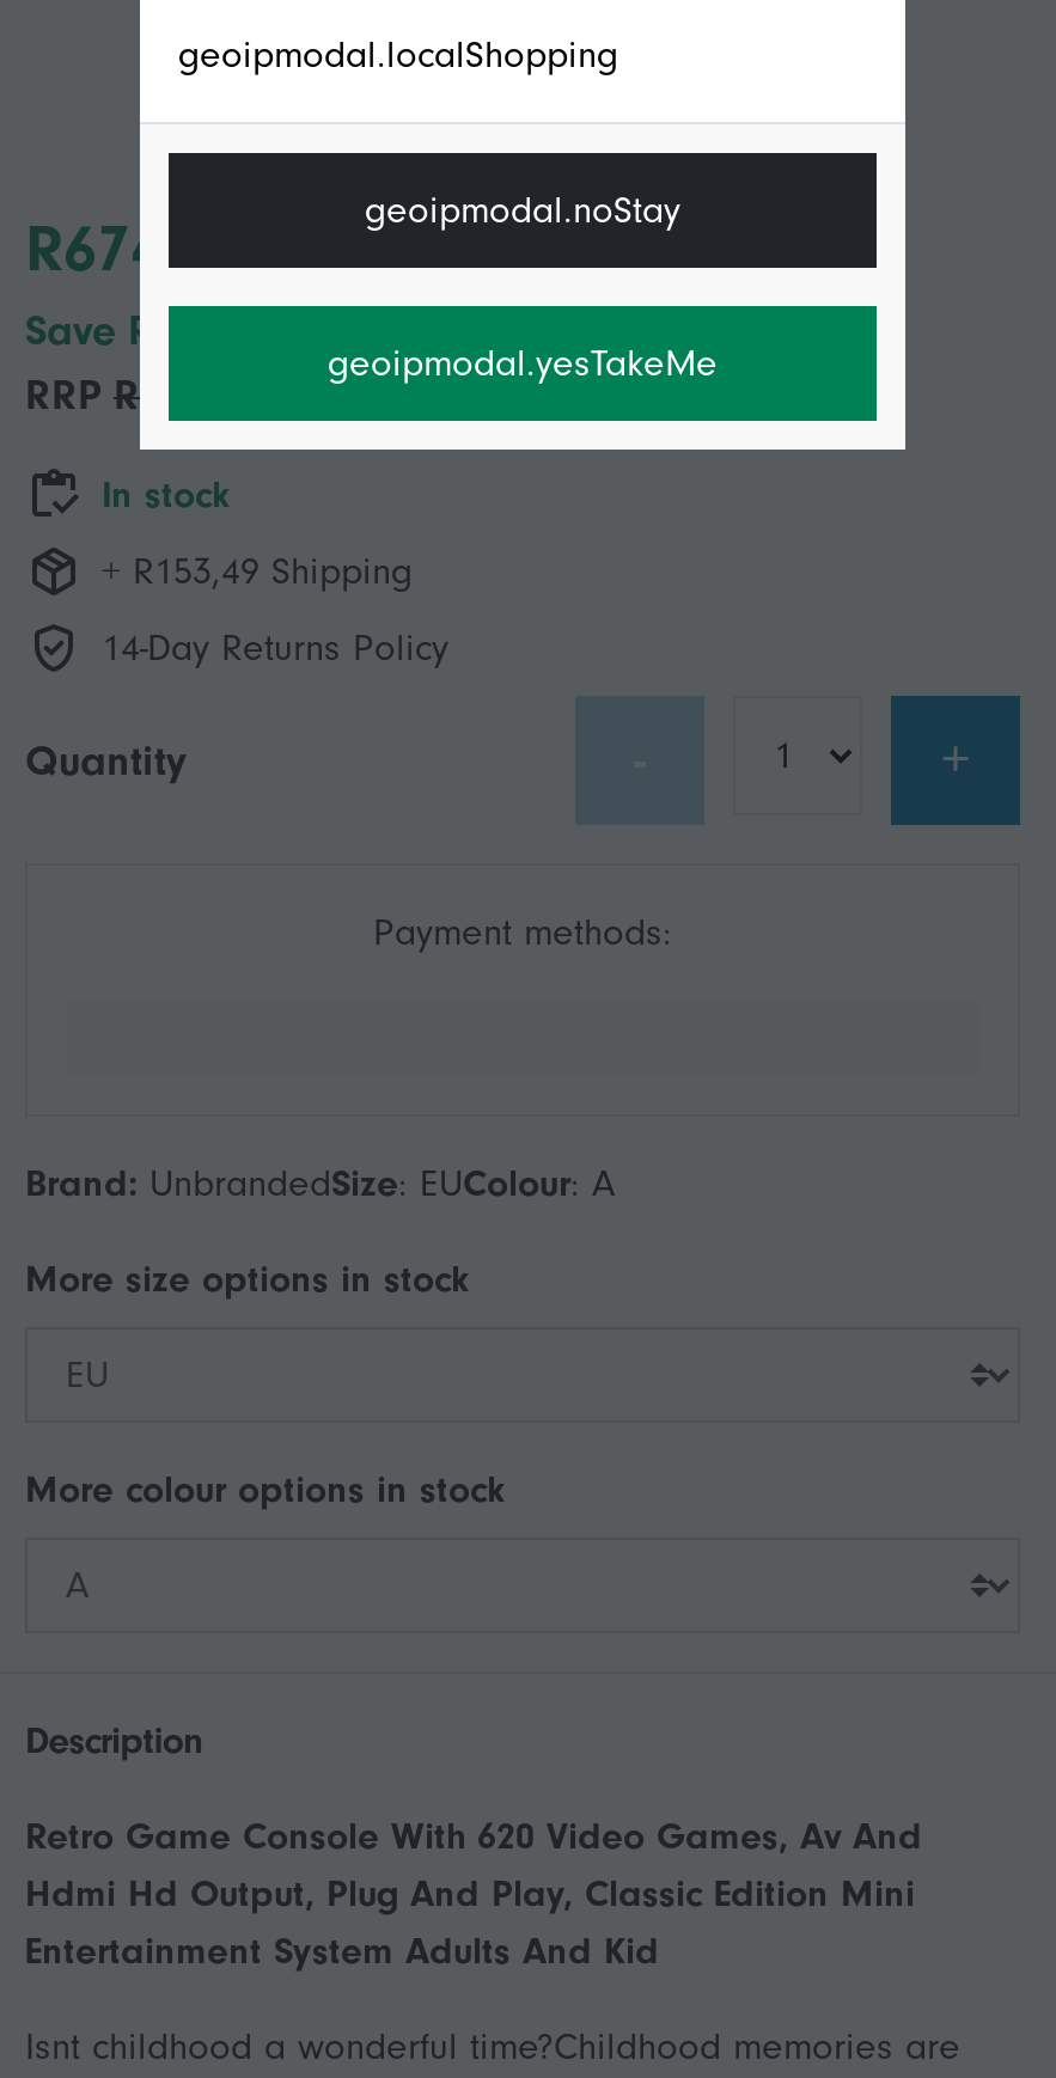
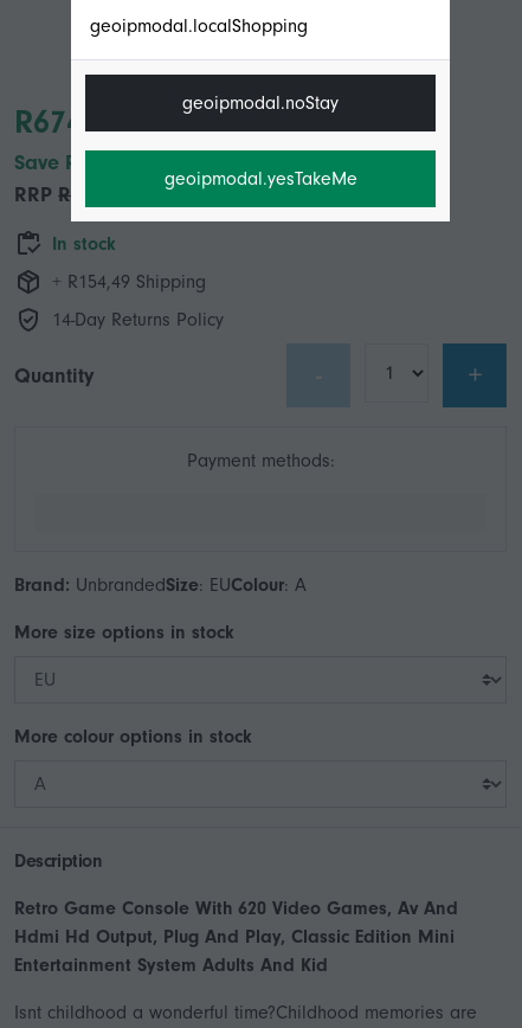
[102,550,413,593] + R153,49 Shipping -> [52,271,206,293] + R154,49 Shipping

